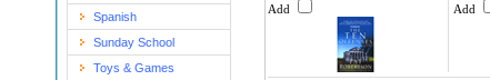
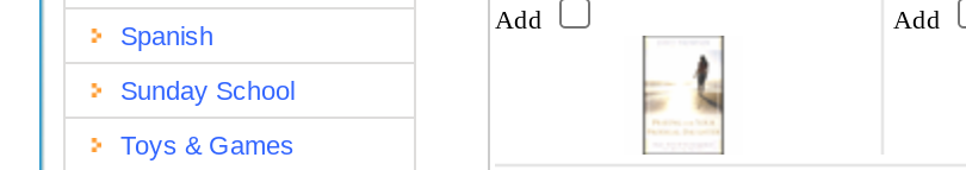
[336,16,374,73] [image] -> [638,33,726,157] [image]

